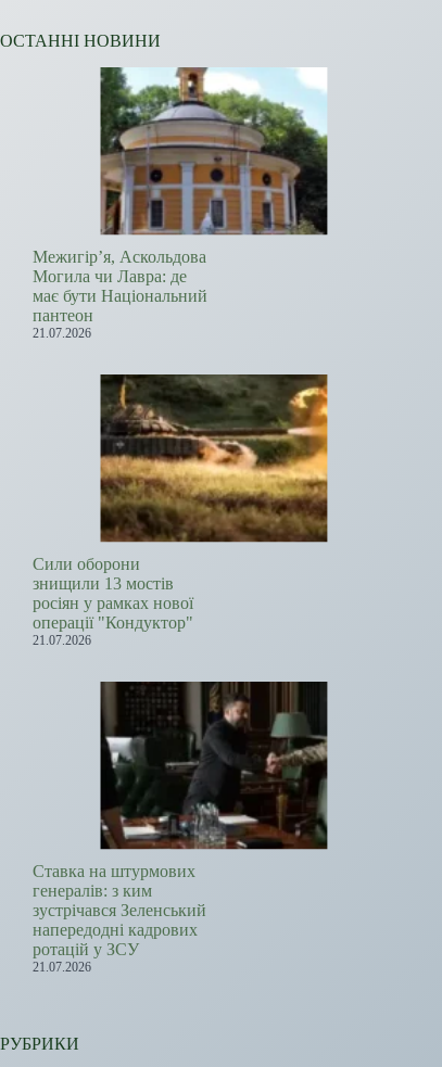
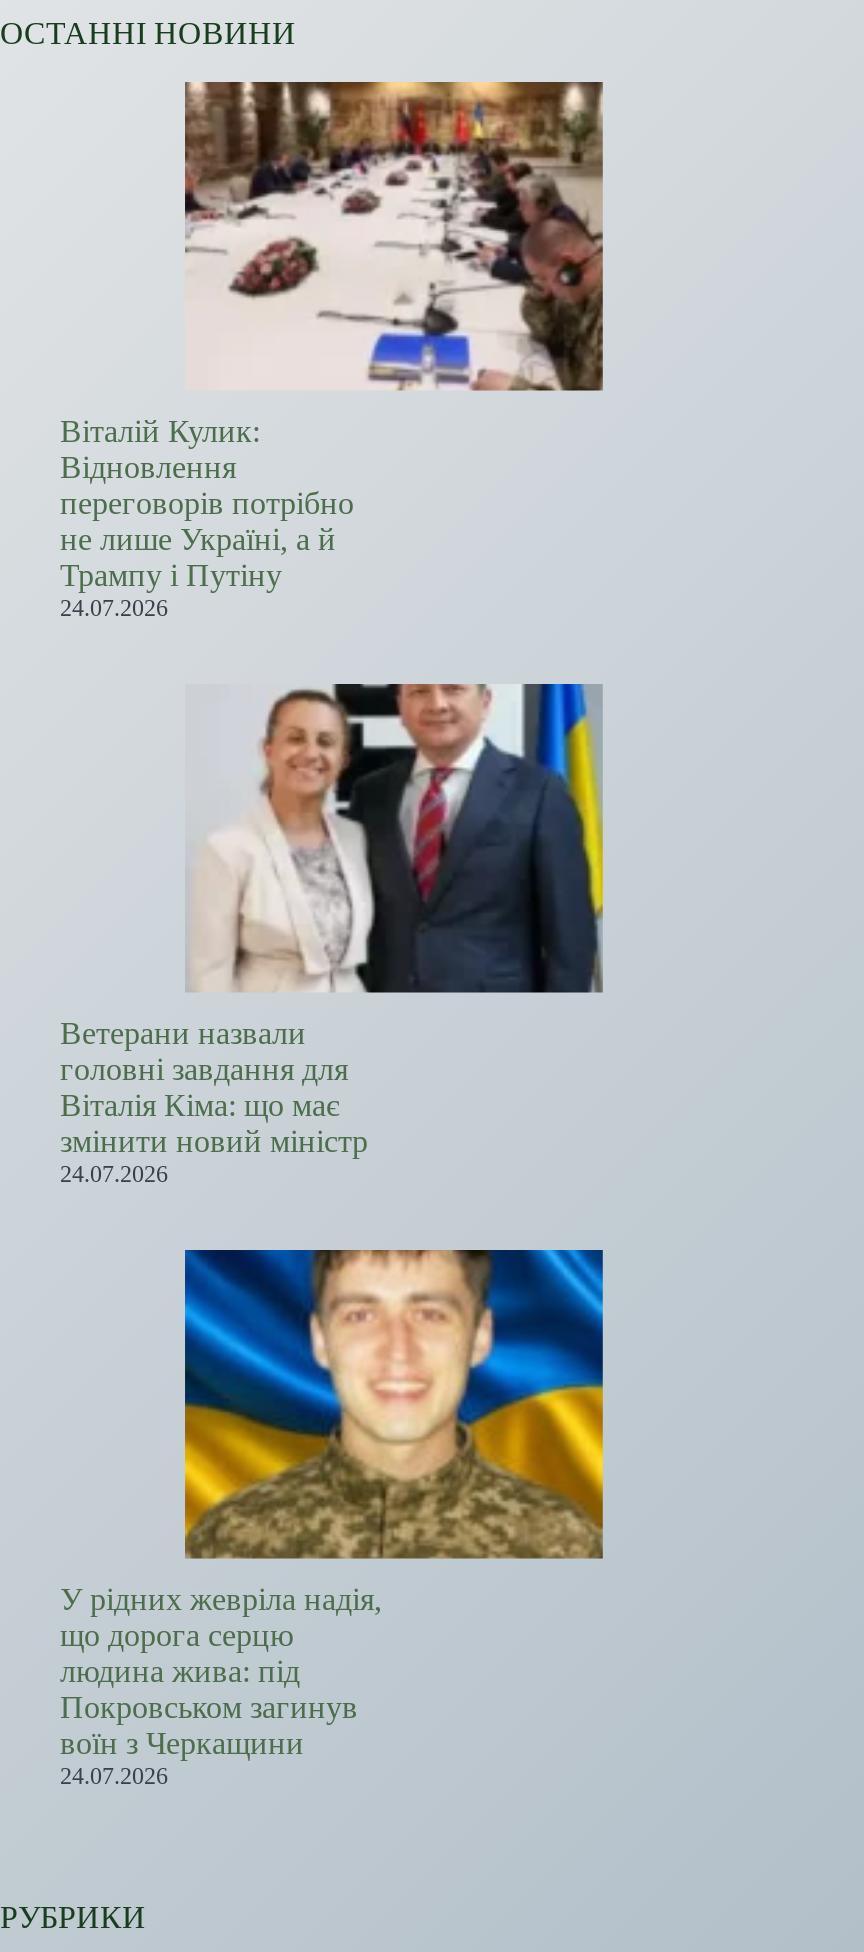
[33,66,328,341] [image] | Межигір’я, Аскольдова | Могила чи Лавра: де | має бути Національний | пантеон | 21.07.2026 -> [60,80,604,623] [image] | Віталій Кулик: | Відновлення | переговорів потрібно | не лише Україні, а й | Трампу і Путіну | 24.07.2026
[33,373,328,649] [image] | Сили оборони | знищили 13 мостів | росіян у рамках нової | операції "Кондуктор" | 21.07.2026 -> [60,682,604,1189] [image] | Ветерани назвали | головні завдання для | Віталія Кіма: що має | змінити новий міністр | 24.07.2026
[33,681,328,975] [image] | Ставка на штурмових | генералів: з ким | зустрічався Зеленський | напередодні кадрових | ротацій у ЗСУ | 21.07.2026 -> [60,1248,604,1791] [image] | У рідних жевріла надія, | що дорога серцю | людина жива: під | Покровськом загинув | воїн з Черкащини | 24.07.2026

